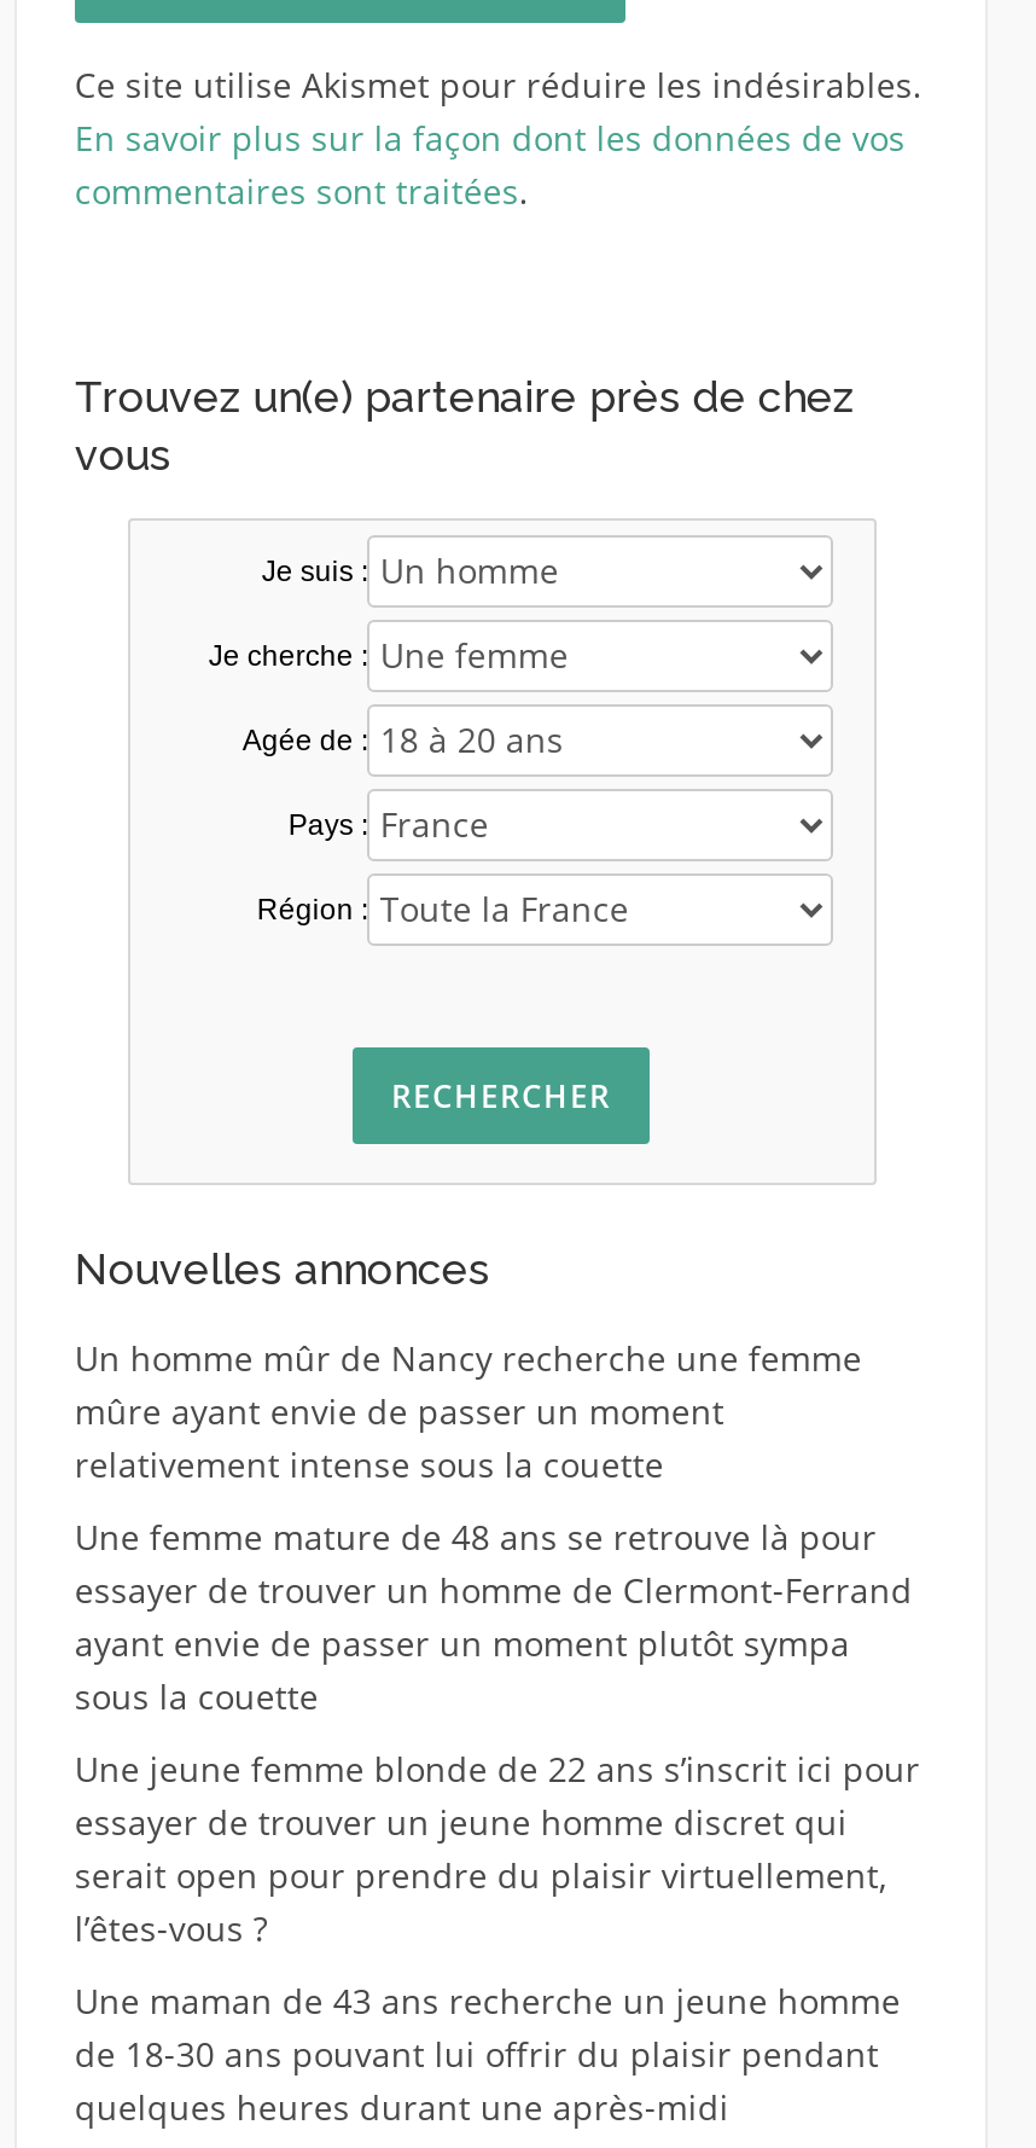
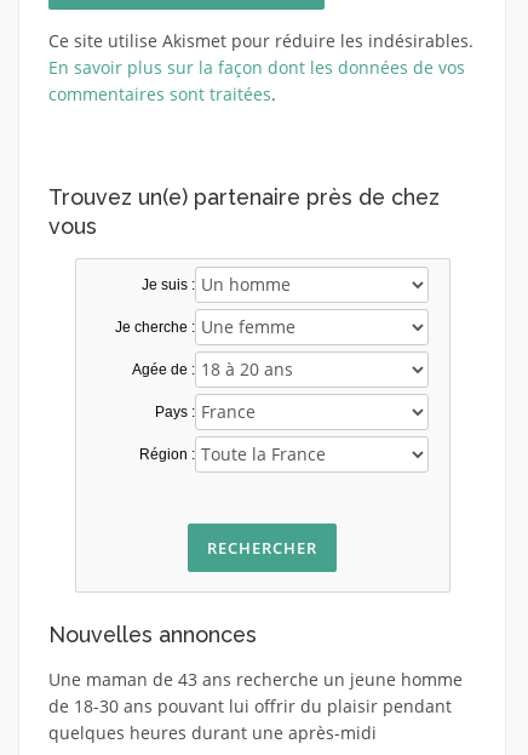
[75,1335,920,1952] Un homme mûr de Nancy recherche une femme | mûre ayant envie de passer un moment | relativement intense sous la couette | Une femme mature de 48 ans se retrouve là pour | essayer de trouver un homme de Clermont-Ferrand | ayant envie de passer un moment plutôt sympa | sous la couette | Une jeune femme blonde de 22 ans s’inscrit ici pour | essayer de trouver un jeune homme discret qui | serait open pour prendre du plaisir virtuellement, | l’êtes-vous ? -> none

